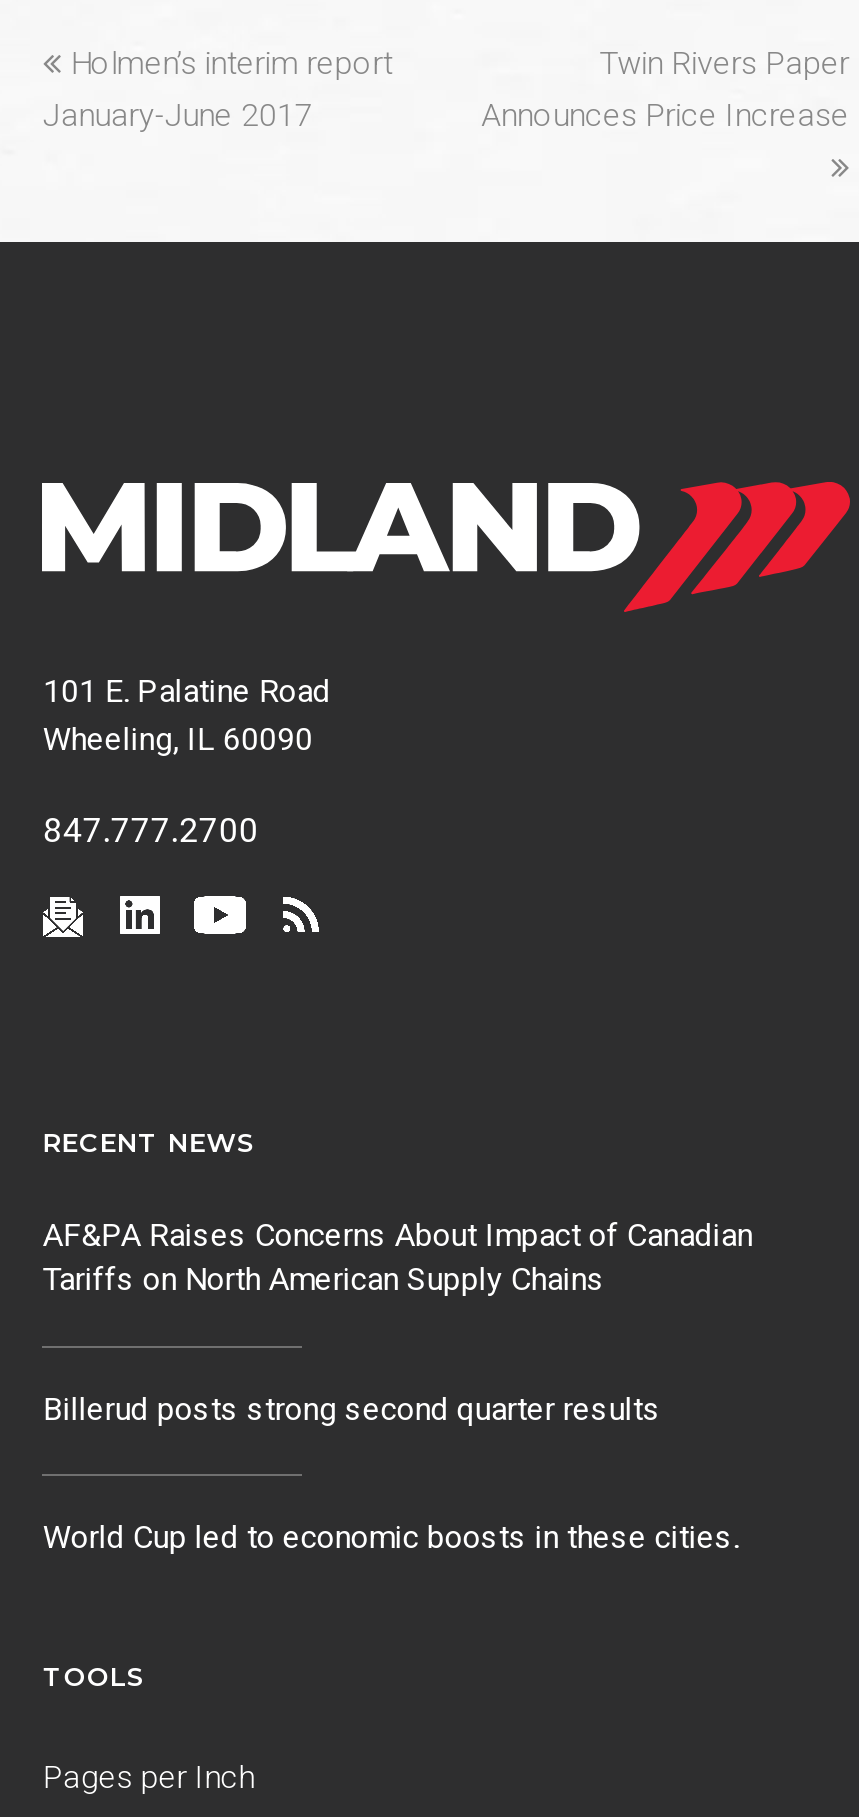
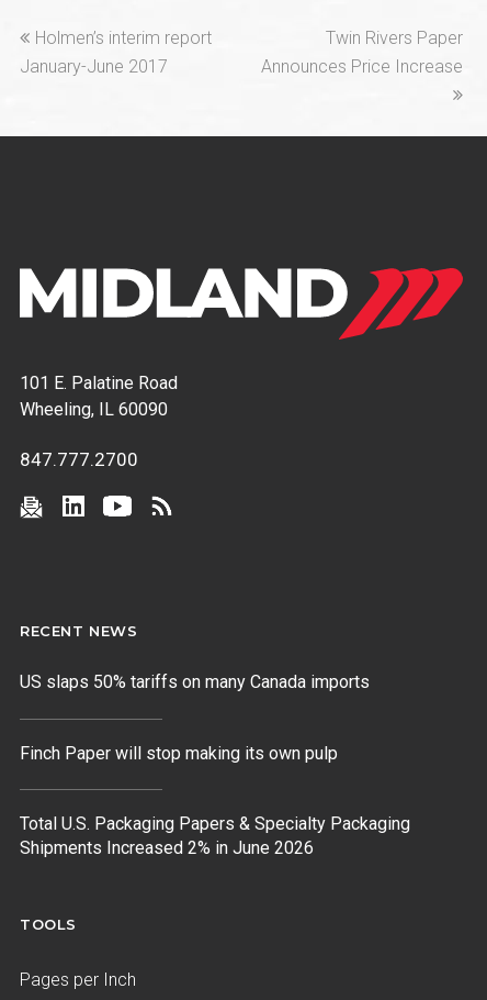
[43,1217,753,1299] AF&PA Raises Concerns About Impact of Canadian | Tariffs on North American Supply Chains -> [20,672,370,693] US slaps 50% tariffs on many Canada imports
[43,1390,661,1428] Billerud posts strong second quarter results -> [20,743,338,764] Finch Paper will stop making its own pulp
[43,1519,739,1557] World Cup led to economic boosts in these cities. -> [20,814,411,859] Total U.S. Packaging Papers & Specialty Packaging | Shipments Increased 2% in June 2026

